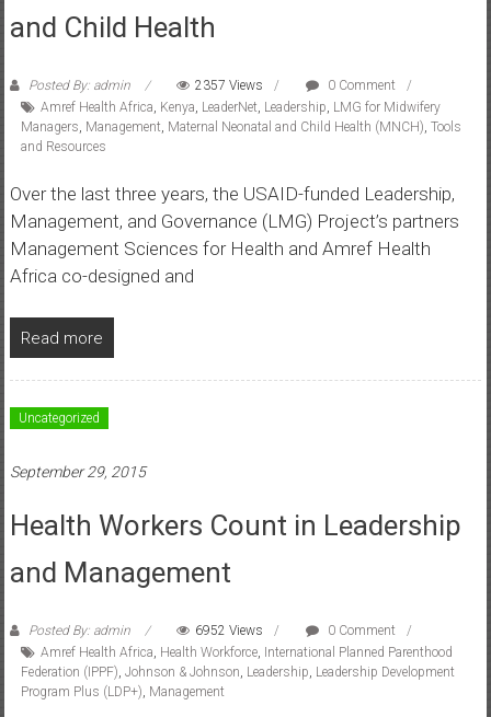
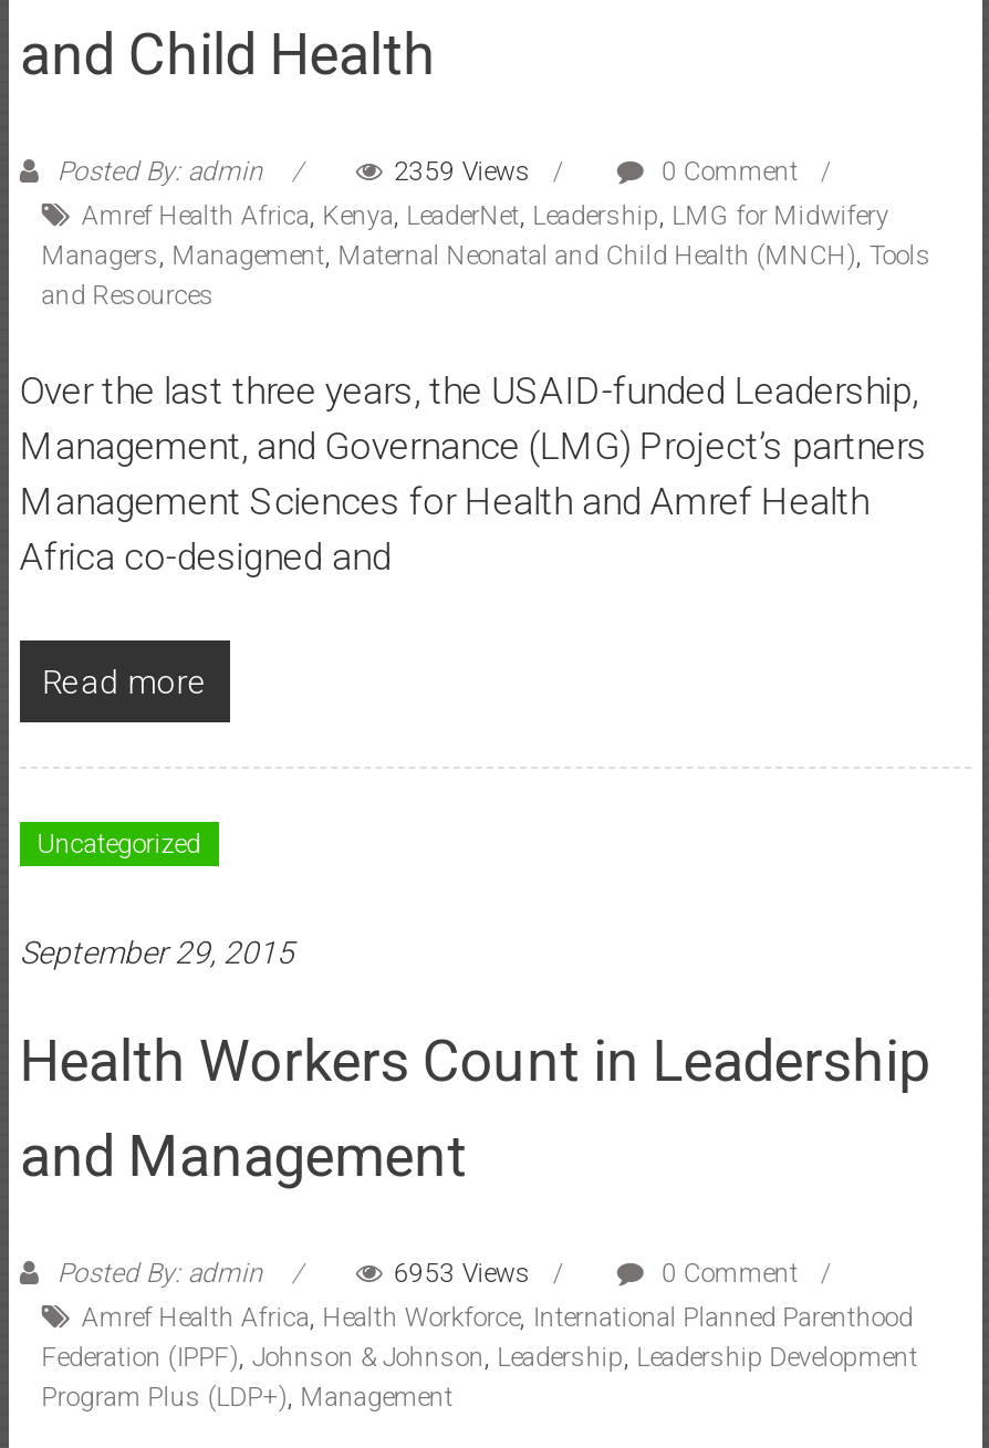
[195,78,263,93] 2357 Views -> [394,156,531,187] 2359 Views
[195,623,263,638] 6952 Views -> [394,1258,531,1289] 6953 Views

